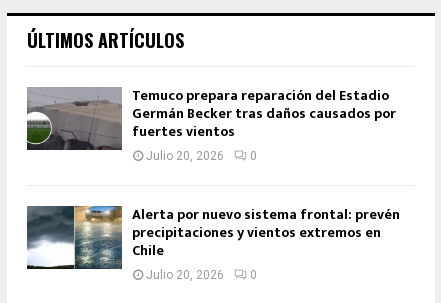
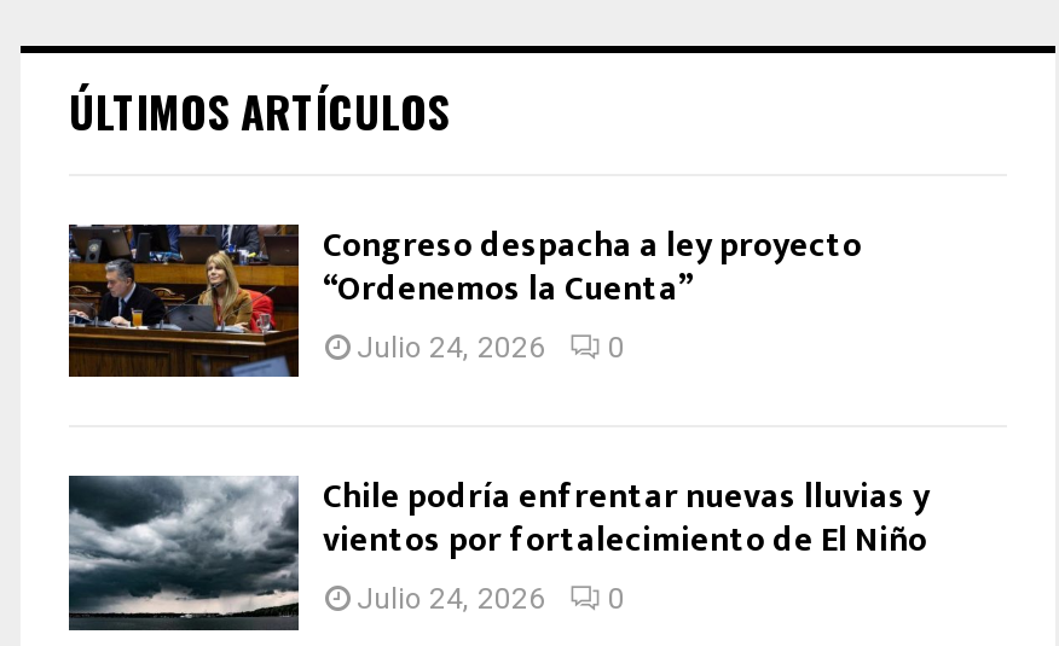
[27,84,396,168] [image] | Temuco prepara reparación del Estadio | Germán Becker tras daños causados por | fuertes vientos | Julio 20, 2026 -> [66,217,862,379] [image] | Congreso despacha a ley proyecto | “Ordenemos la Cuenta” | Julio 24, 2026
[27,203,400,288] [image] | Alerta por nuevo sistema frontal: prevén | precipitaciones y vientos extremos en | Chile | Julio 20, 2026 -> [66,469,930,633] [image] | Chile podría enfrentar nuevas lluvias y | vientos por fortalecimiento de El Niño | Julio 24, 2026

